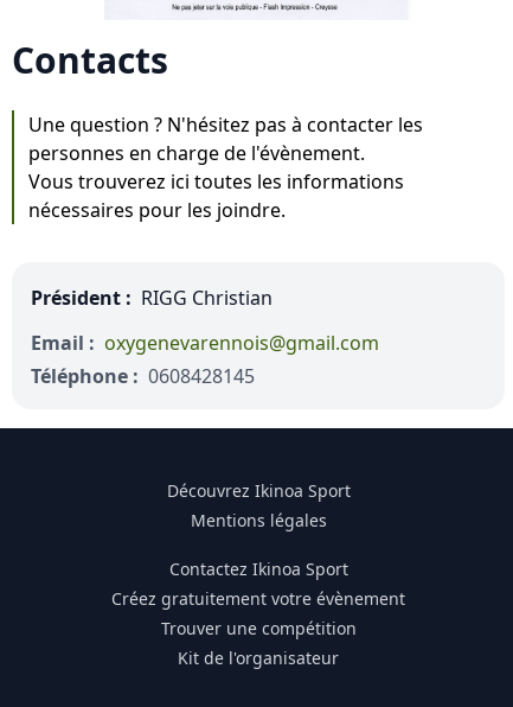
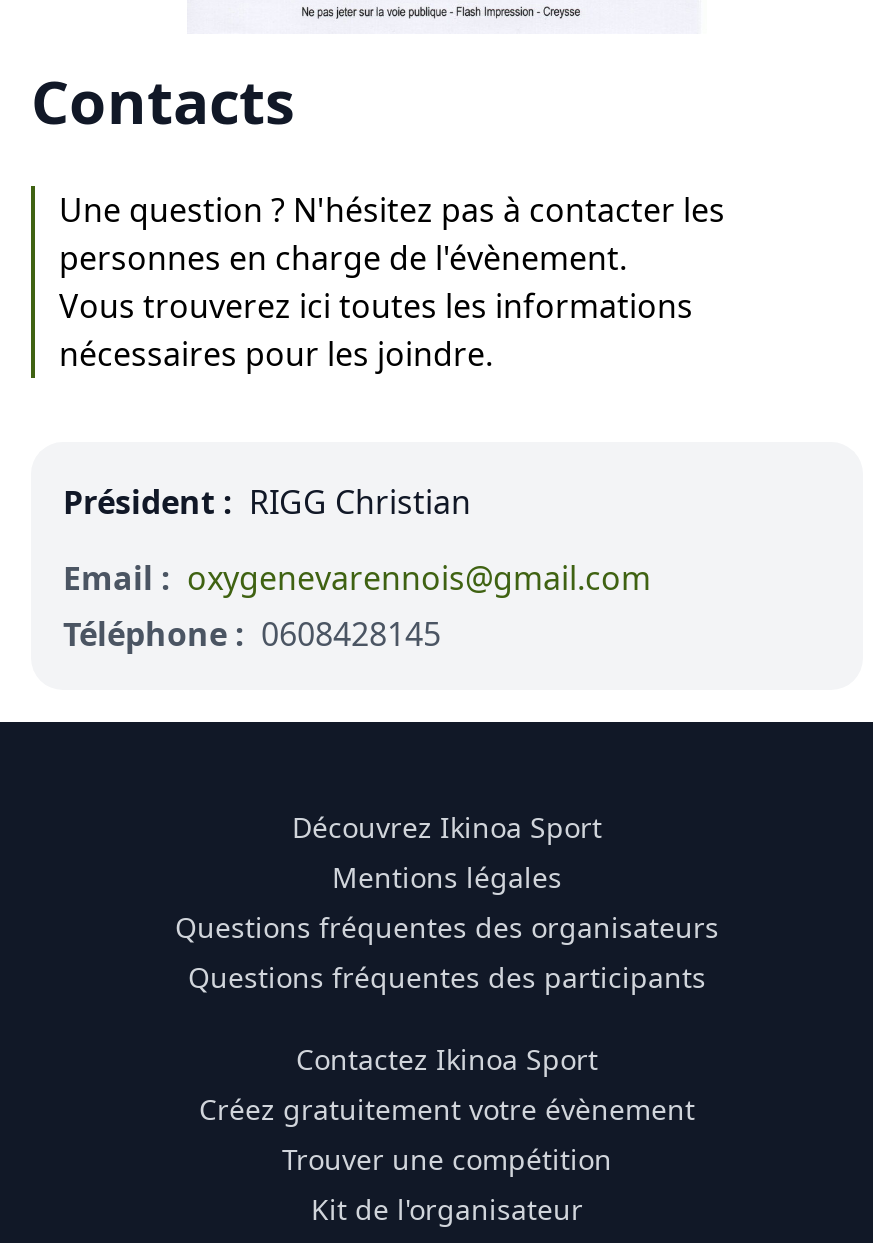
none -> [175,908,719,996] Questions fréquentes des organisateurs | Questions fréquentes des participants

